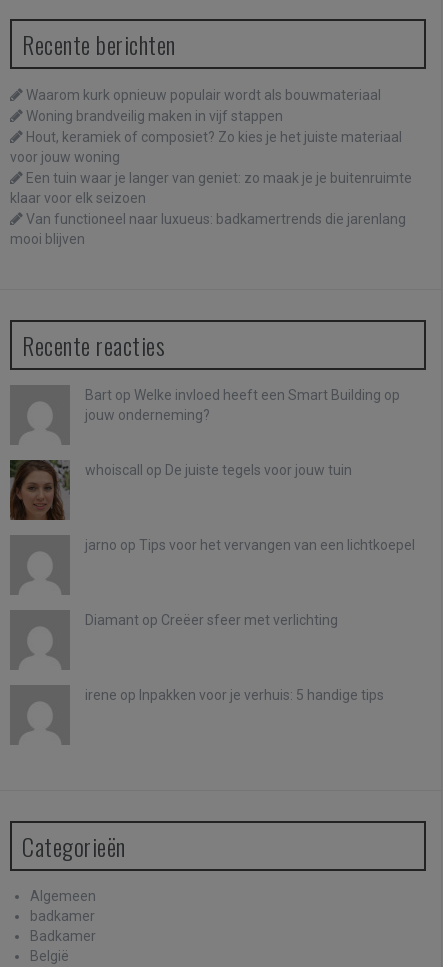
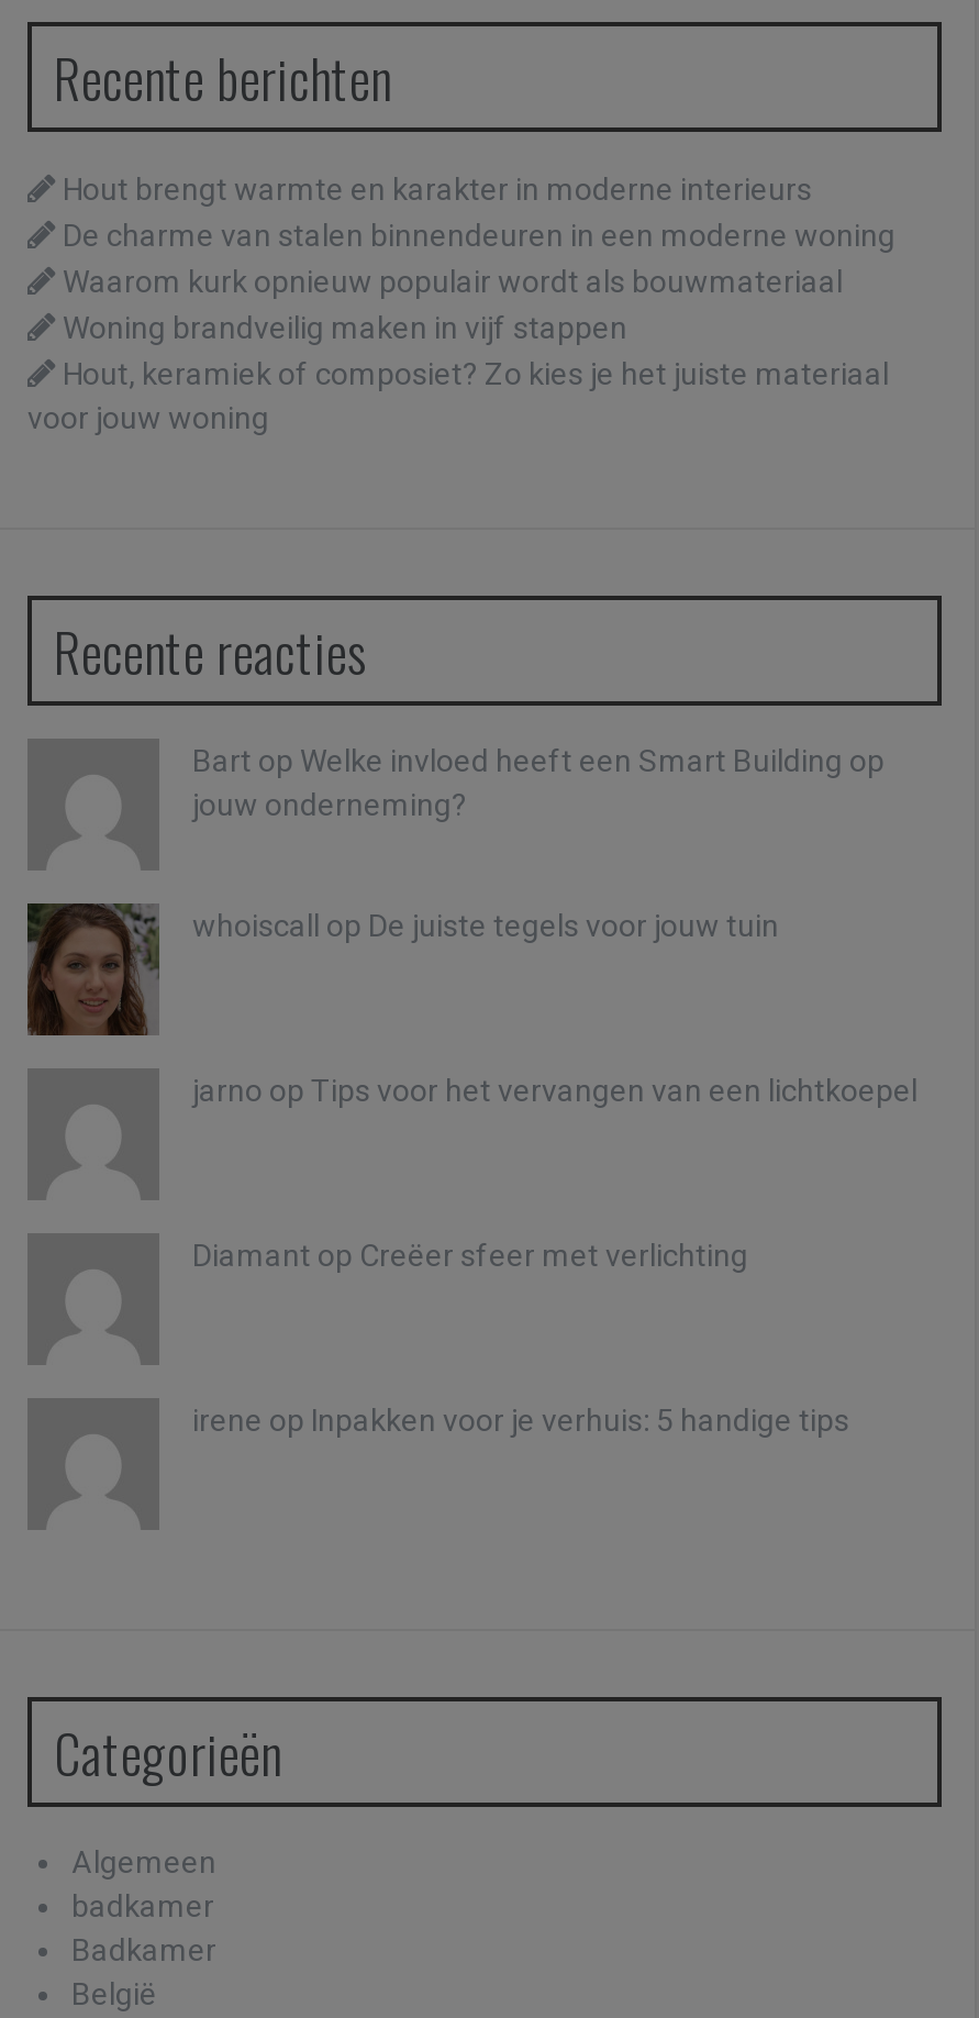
none -> [63,172,895,253] Hout brengt warmte en karakter in moderne interieurs | De charme van stalen binnendeuren in een moderne woning
moved [10,87,402,165] -> [27,264,889,436]: Waarom kurk opnieuw populair wordt als bouwmateriaal | Woning brandveilig maken in vijf stappen | Hout, keramiek of composiet? Zo kies je het juiste materiaal | voor jouw woning
[10,170,412,247] Een tuin waar je langer van geniet: zo maak je je buitenruimte | klaar voor elk seizoen | Van functioneel naar luxueus: badkamertrends die jarenlang | mooi blijven -> none

